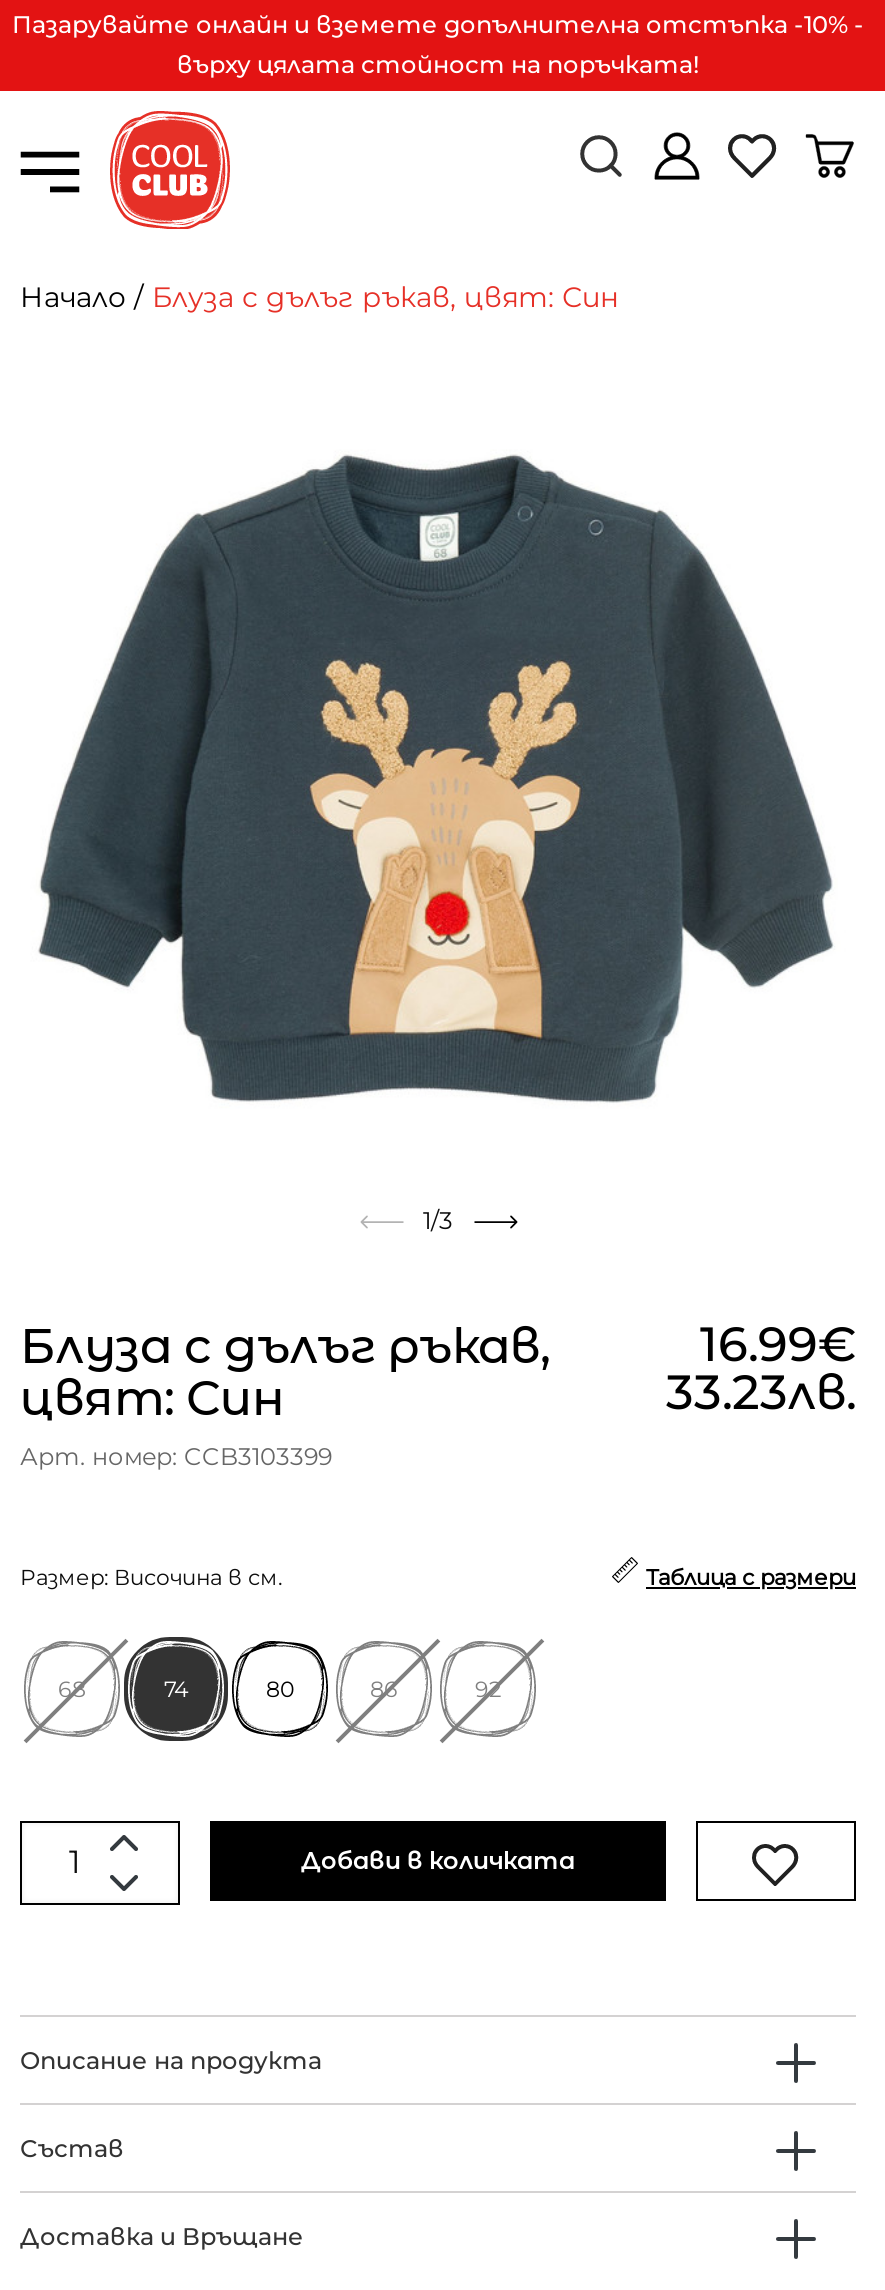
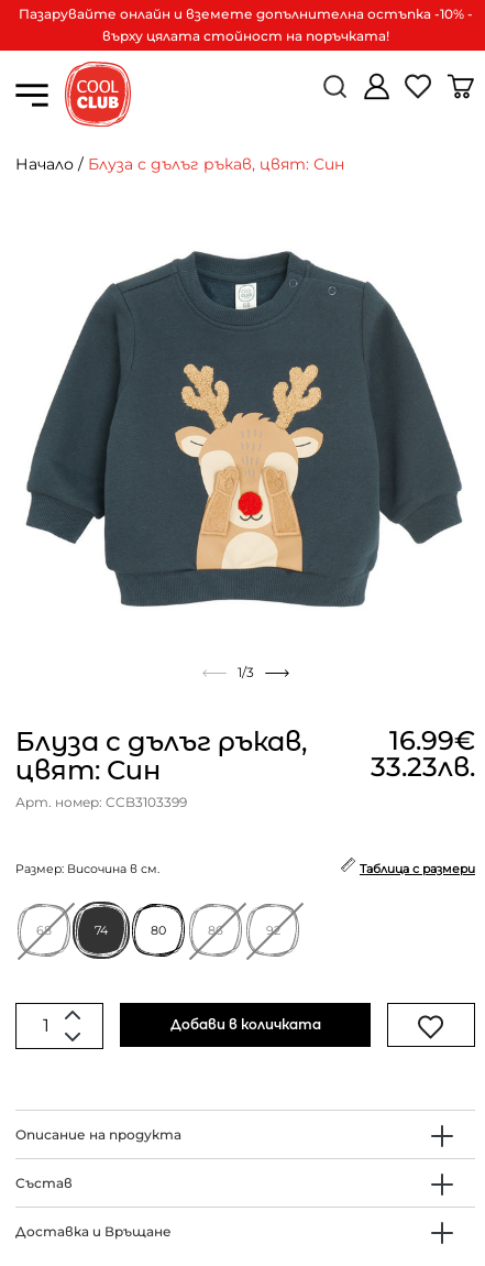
[12,9,864,39] Пазарувайте онлайн и вземете допълнителна отстъпка -10% - -> [18,6,472,22] Пазарувайте онлайн и вземете допълнителна остъпка -10% -

